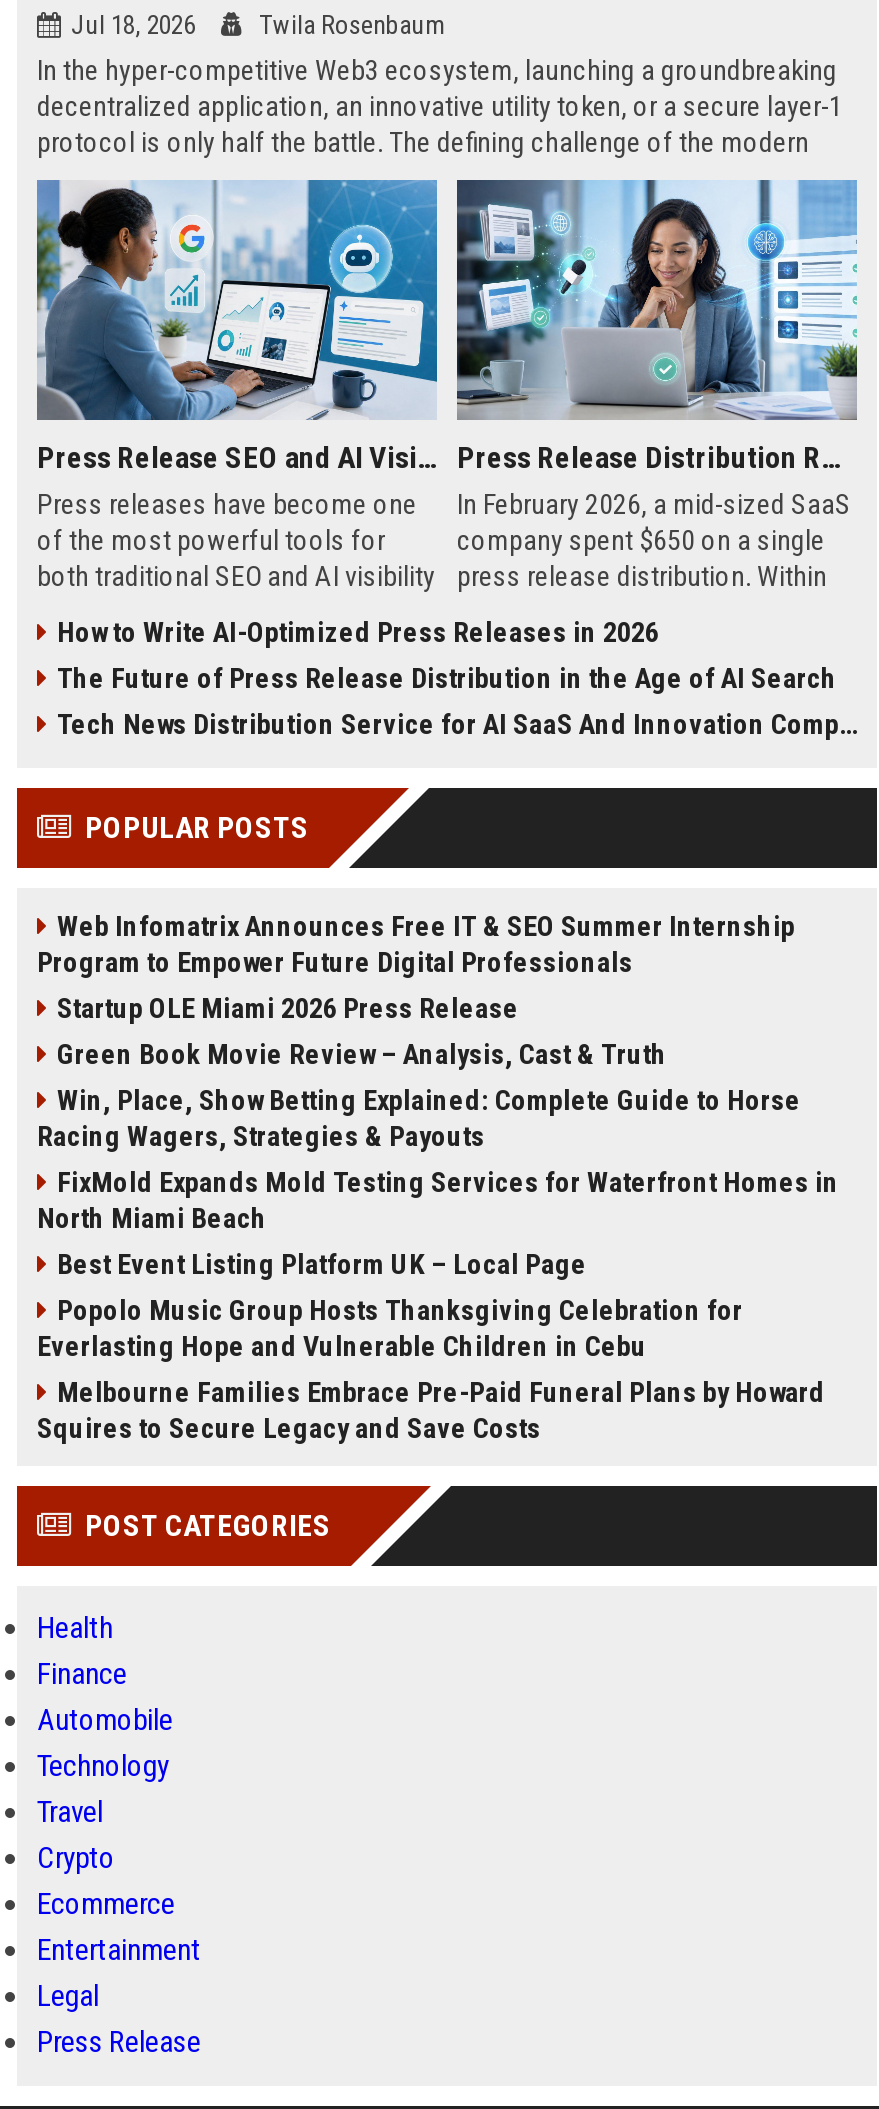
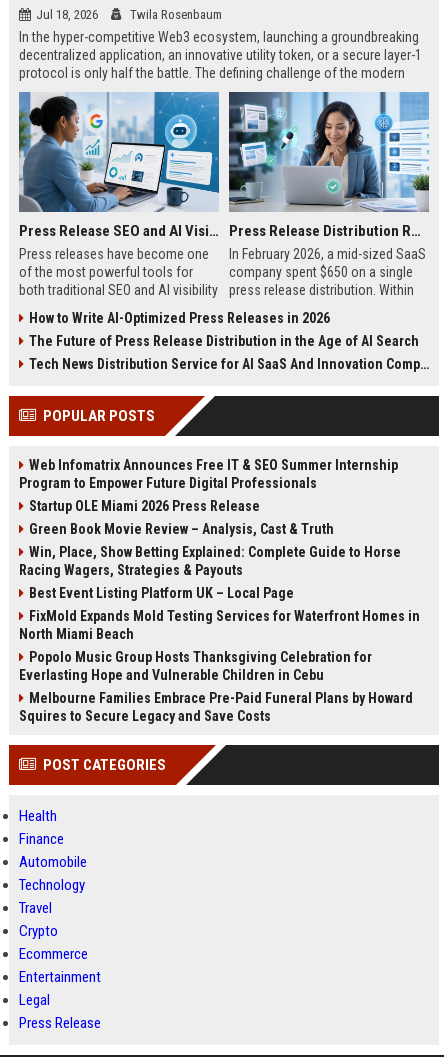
moved [37,1166,839,1234] -> [19,608,420,642]: FixMold Expands Mold Testing Services for Waterfront Homes in | North Miami Beach
moved [57,1248,587,1280] -> [29,585,294,601]: Best Event Listing Platform UK – Local Page

